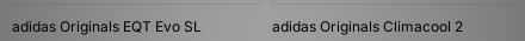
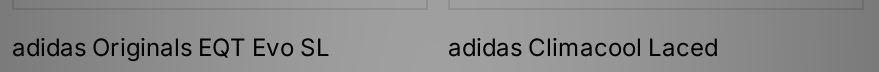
[272,18,463,35] adidas Originals Climacool 2 -> [448,32,718,62] adidas Climacool Laced

